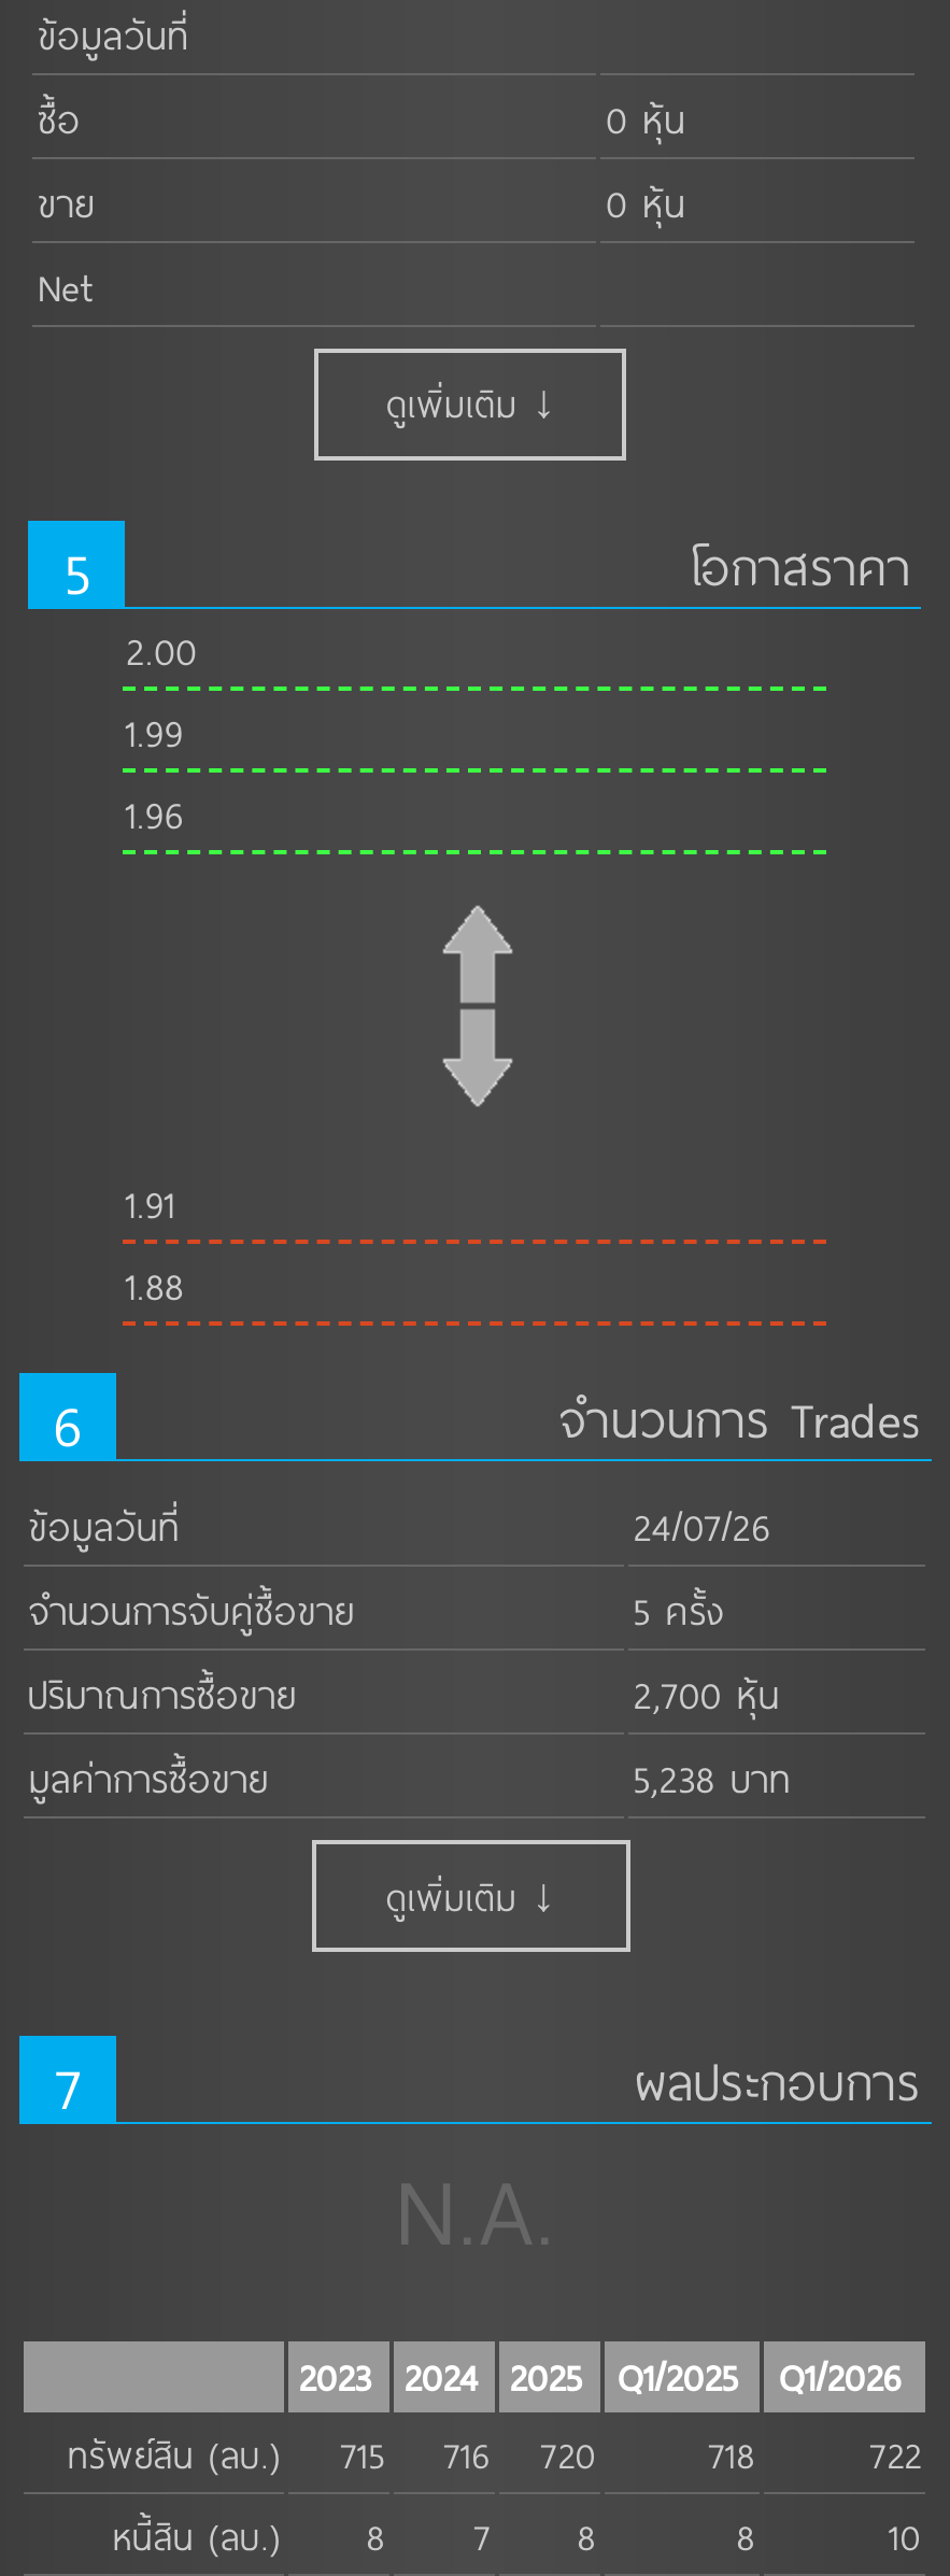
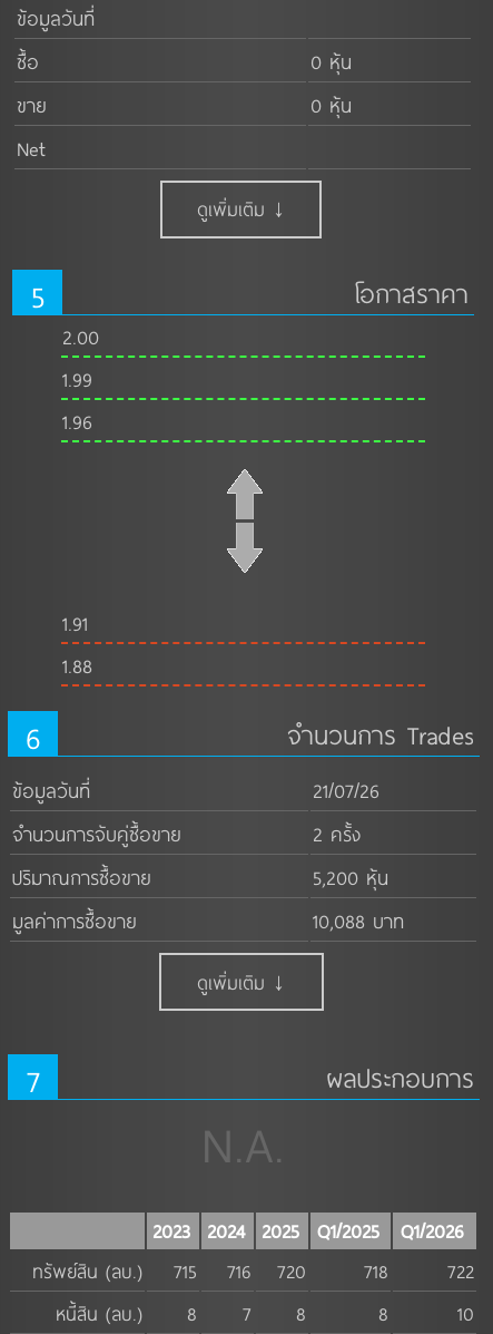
[633,1498,771,1554] 24/07/26 -> [313,776,380,805] 21/07/26
[633,1582,723,1637] 5 ครั้ง -> [313,819,361,848] 2 ครั้ง
[633,1665,779,1721] 2,700 หุ้น -> [313,862,389,891] 5,200 หุ้น
[633,1749,790,1805] 5,238 บาท -> [313,906,404,935] 10,088 บาท

